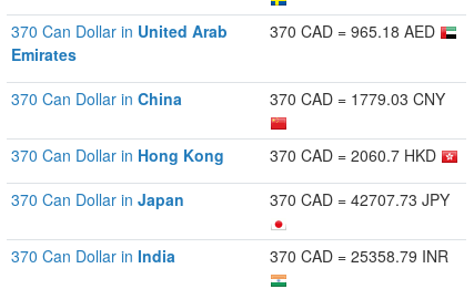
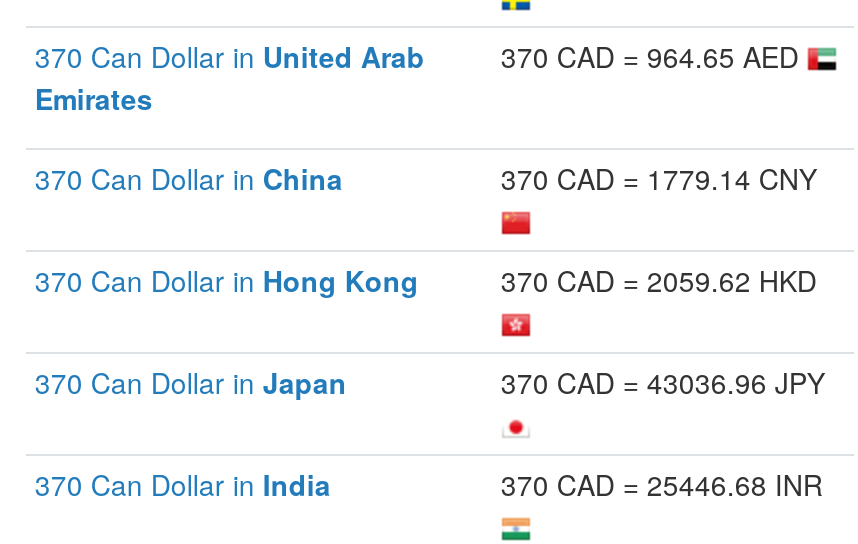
[12,20,440,42] 370 Can Dollar in United Arab 370 CAD = 965.18 AED -> [35,36,807,76] 370 Can Dollar in United Arab 370 CAD = 964.65 AED
[270,87,446,109] 370 CAD = 1779.03 CNY -> [501,158,817,198] 370 CAD = 1779.14 CNY
[270,144,441,166] 370 CAD = 2060.7 HKD -> [501,260,817,300] 370 CAD = 2059.62 HKD
[270,188,450,210] 370 CAD = 42707.73 JPY -> [501,362,825,402] 370 CAD = 43036.96 JPY
[270,244,449,267] 370 CAD = 25358.79 INR -> [501,464,823,504] 370 CAD = 25446.68 INR

